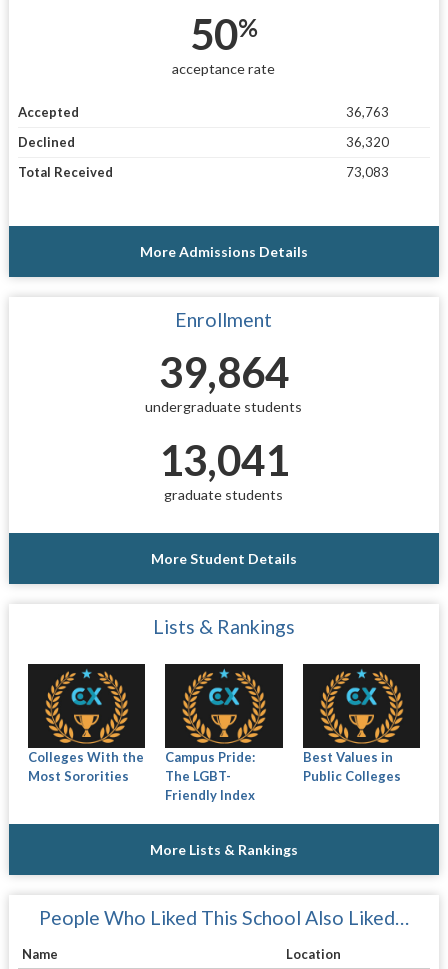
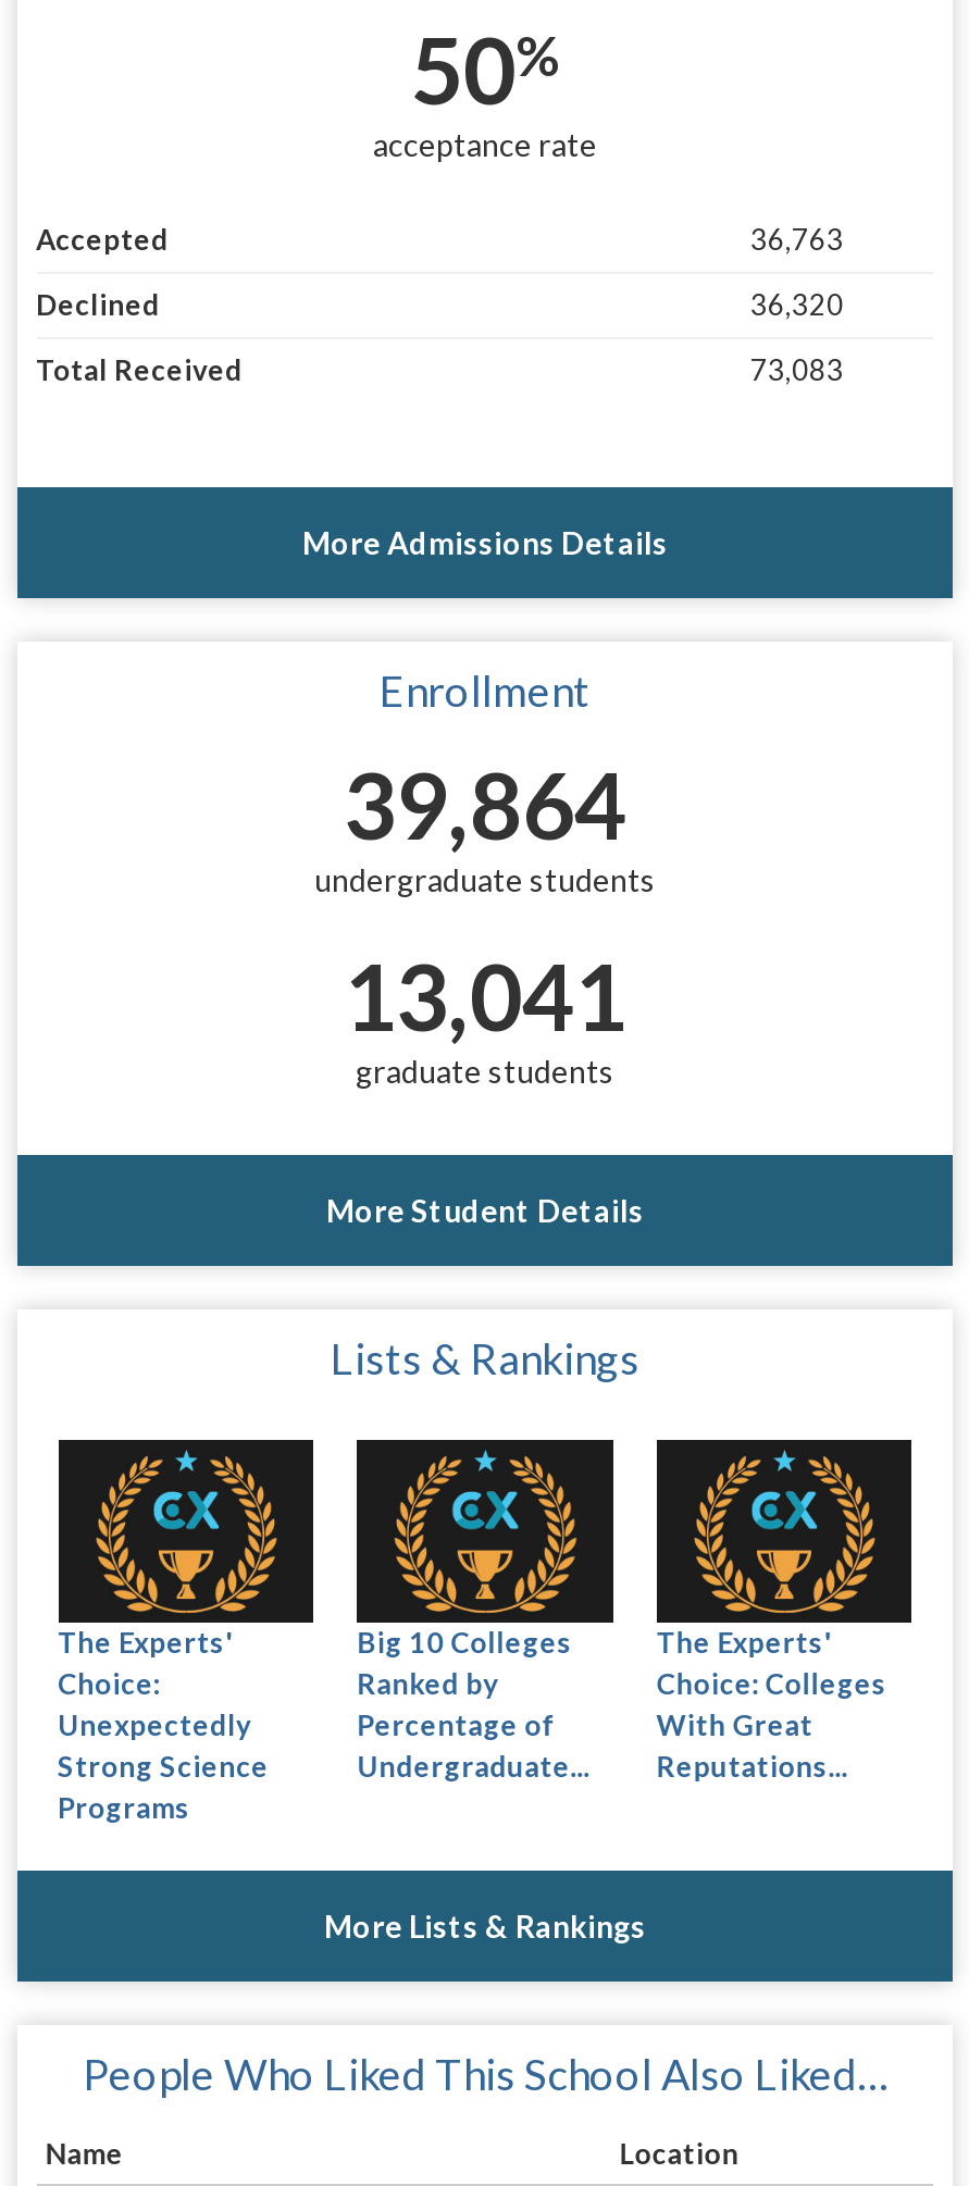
[27,749,143,784] Colleges With the | Most Sororities -> [58,1624,269,1824] The Experts' | Choice: | Unexpectedly | Strong Science | Programs
[165,749,255,803] Campus Pride: | The LGBT- | Friendly Index -> [357,1624,590,1783] Big 10 Colleges | Ranked by | Percentage of | Undergraduate...
[303,749,401,784] Best Values in | Public Colleges -> [656,1624,887,1783] The Experts' | Choice: Colleges | With Great | Reputations...

